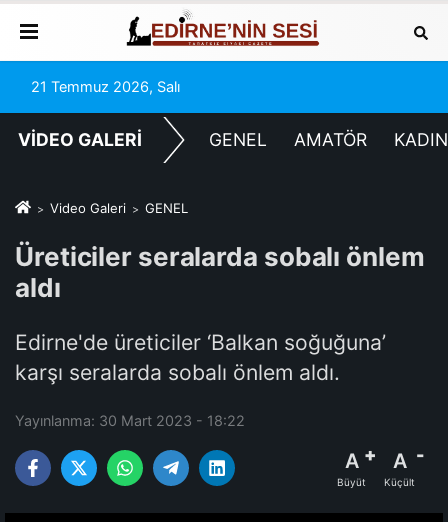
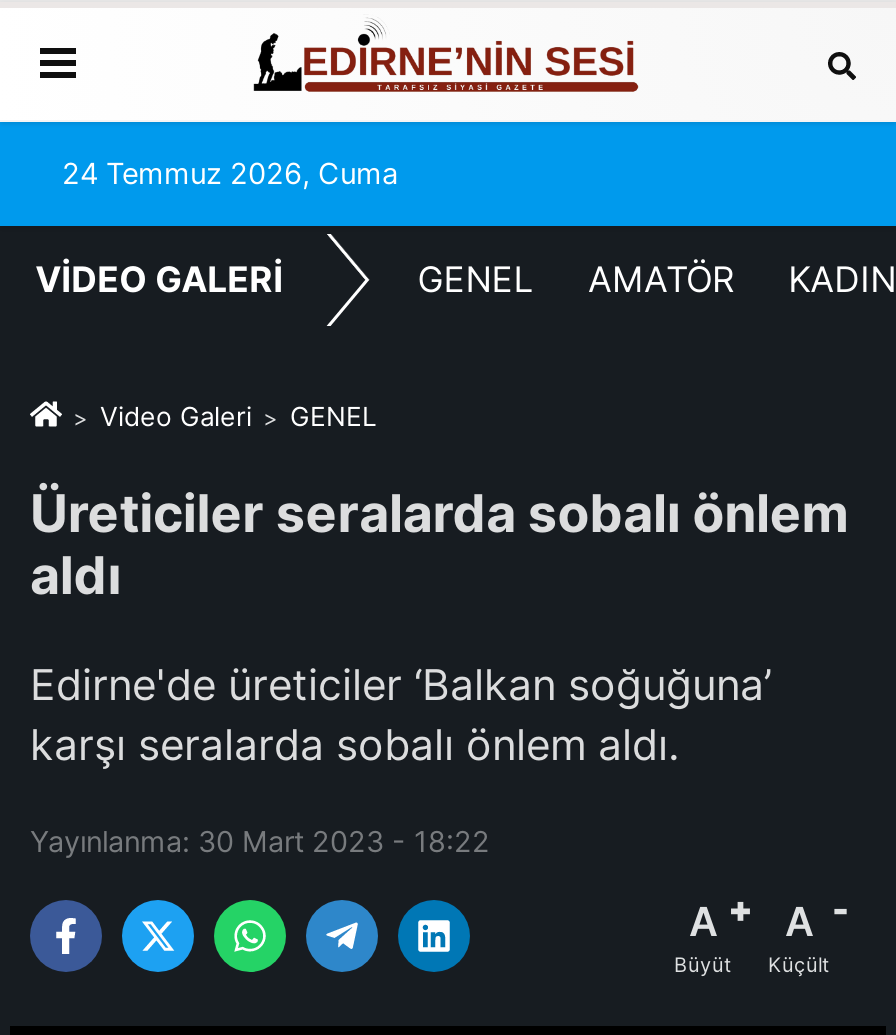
[31,78,180,96] 21 Temmuz 2026, Salı -> [62,156,398,192] 24 Temmuz 2026, Cuma

